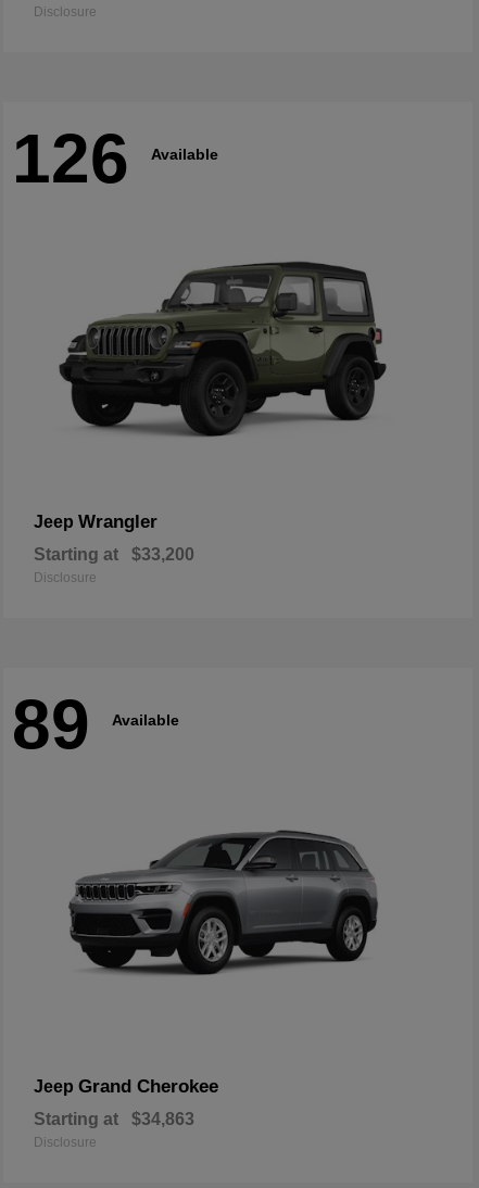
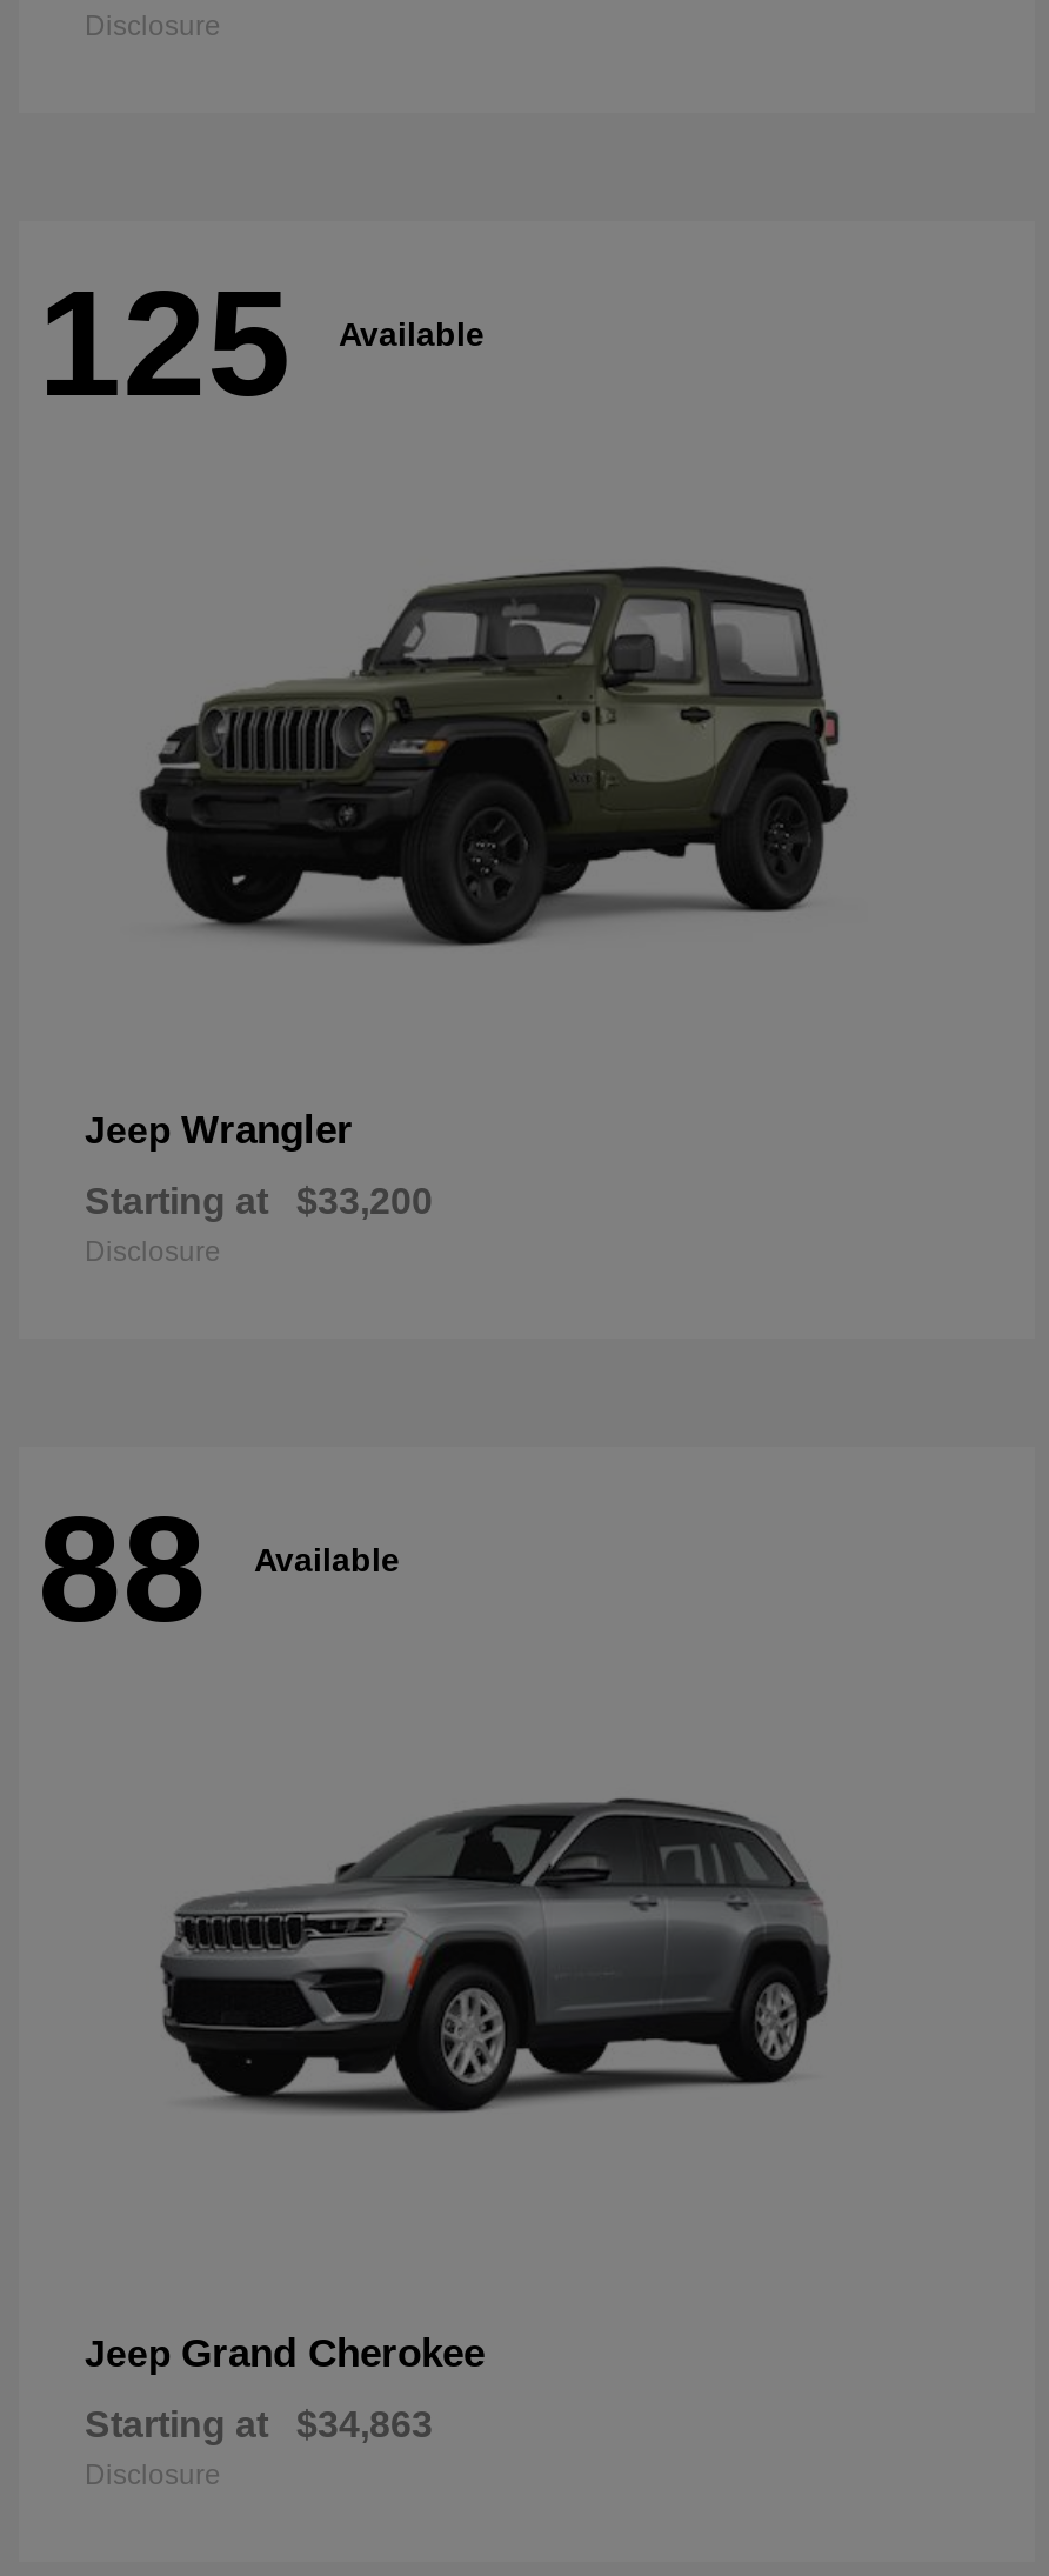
[12,120,218,198] 126 Available -> [38,259,485,429] 125 Available
[12,685,179,764] 89 Available -> [38,1485,400,1654] 88 Available

